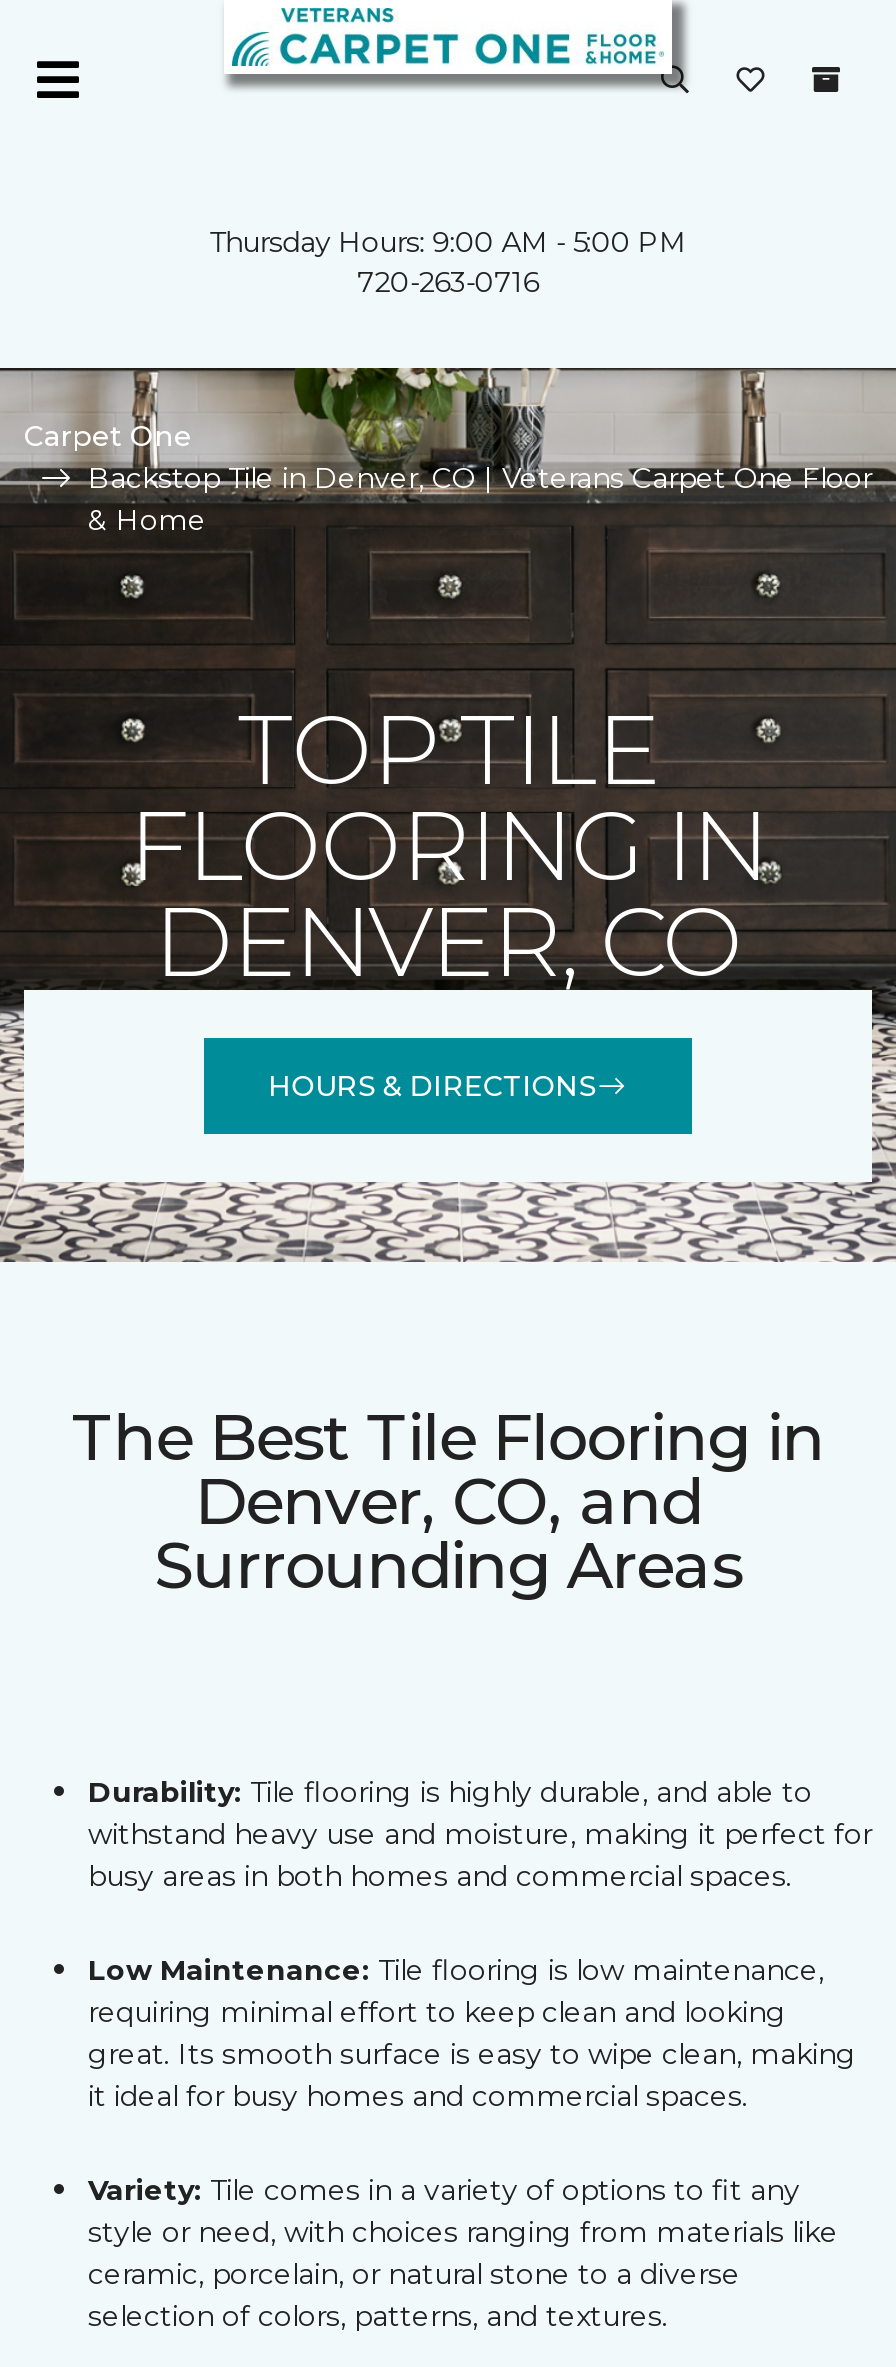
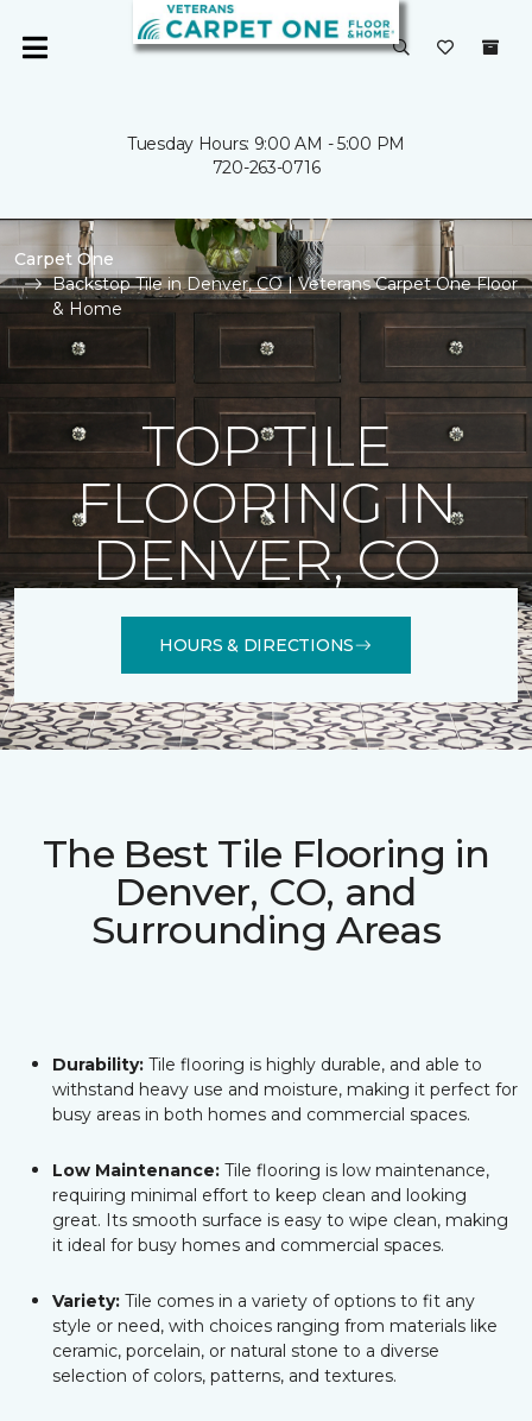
[209,224,687,260] Thursday Hours: 9:00 AM - 5:00 PM -> [127,133,405,154] Tuesday Hours: 9:00 AM - 5:00 PM

